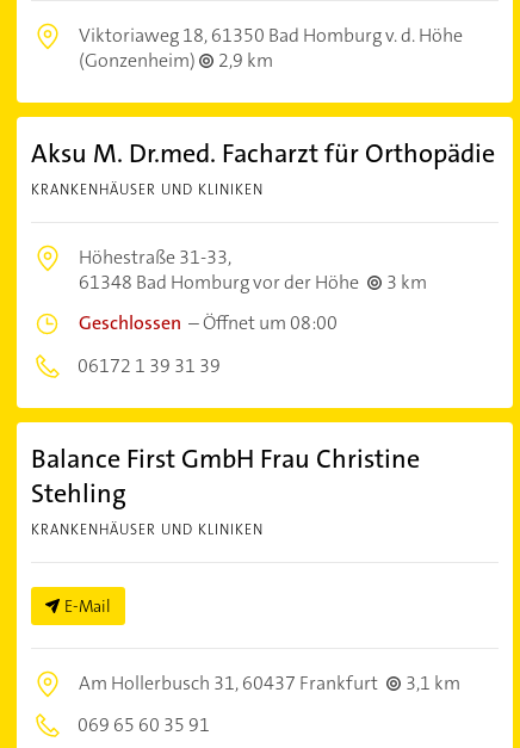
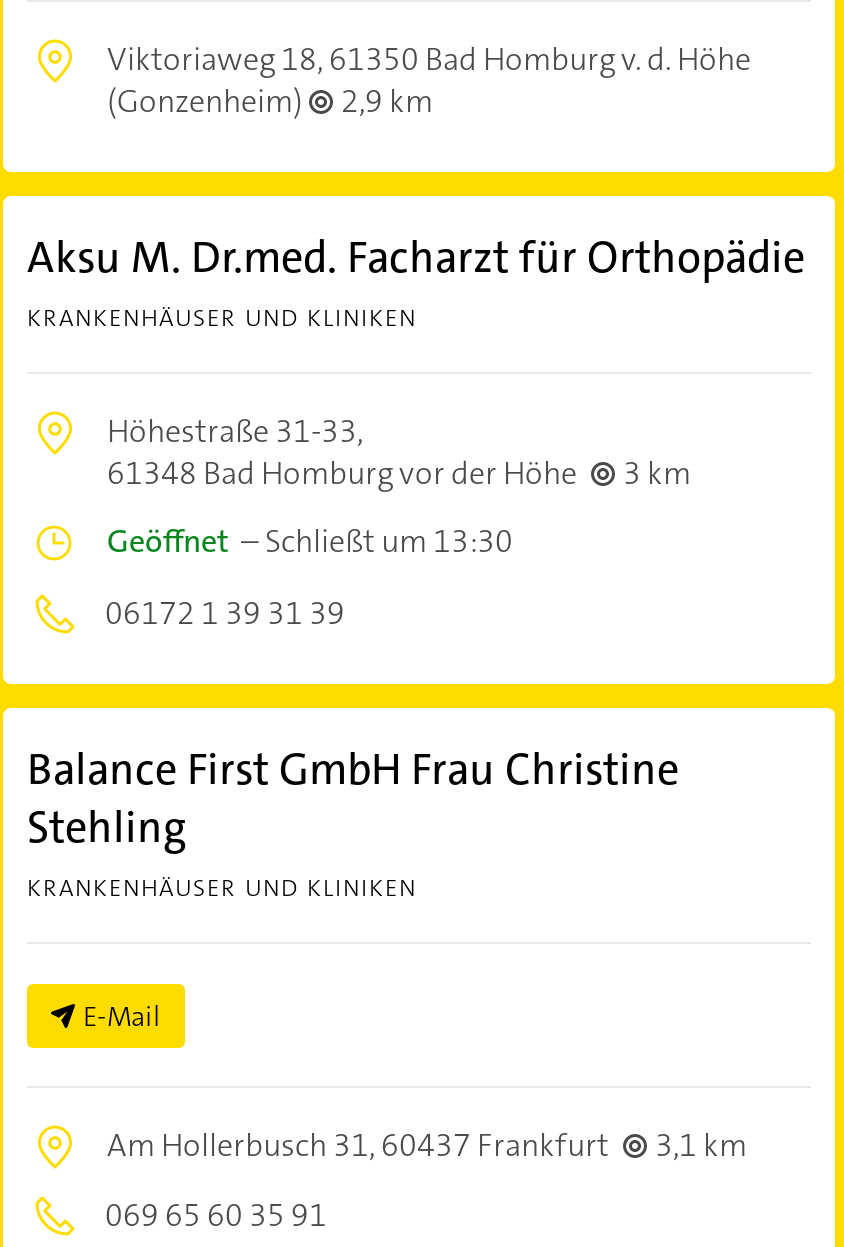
[79,310,338,335] Geschlossen – Öffnet um 08:00 -> [107,520,513,562] Geöffnet – Schließt um 13:30

